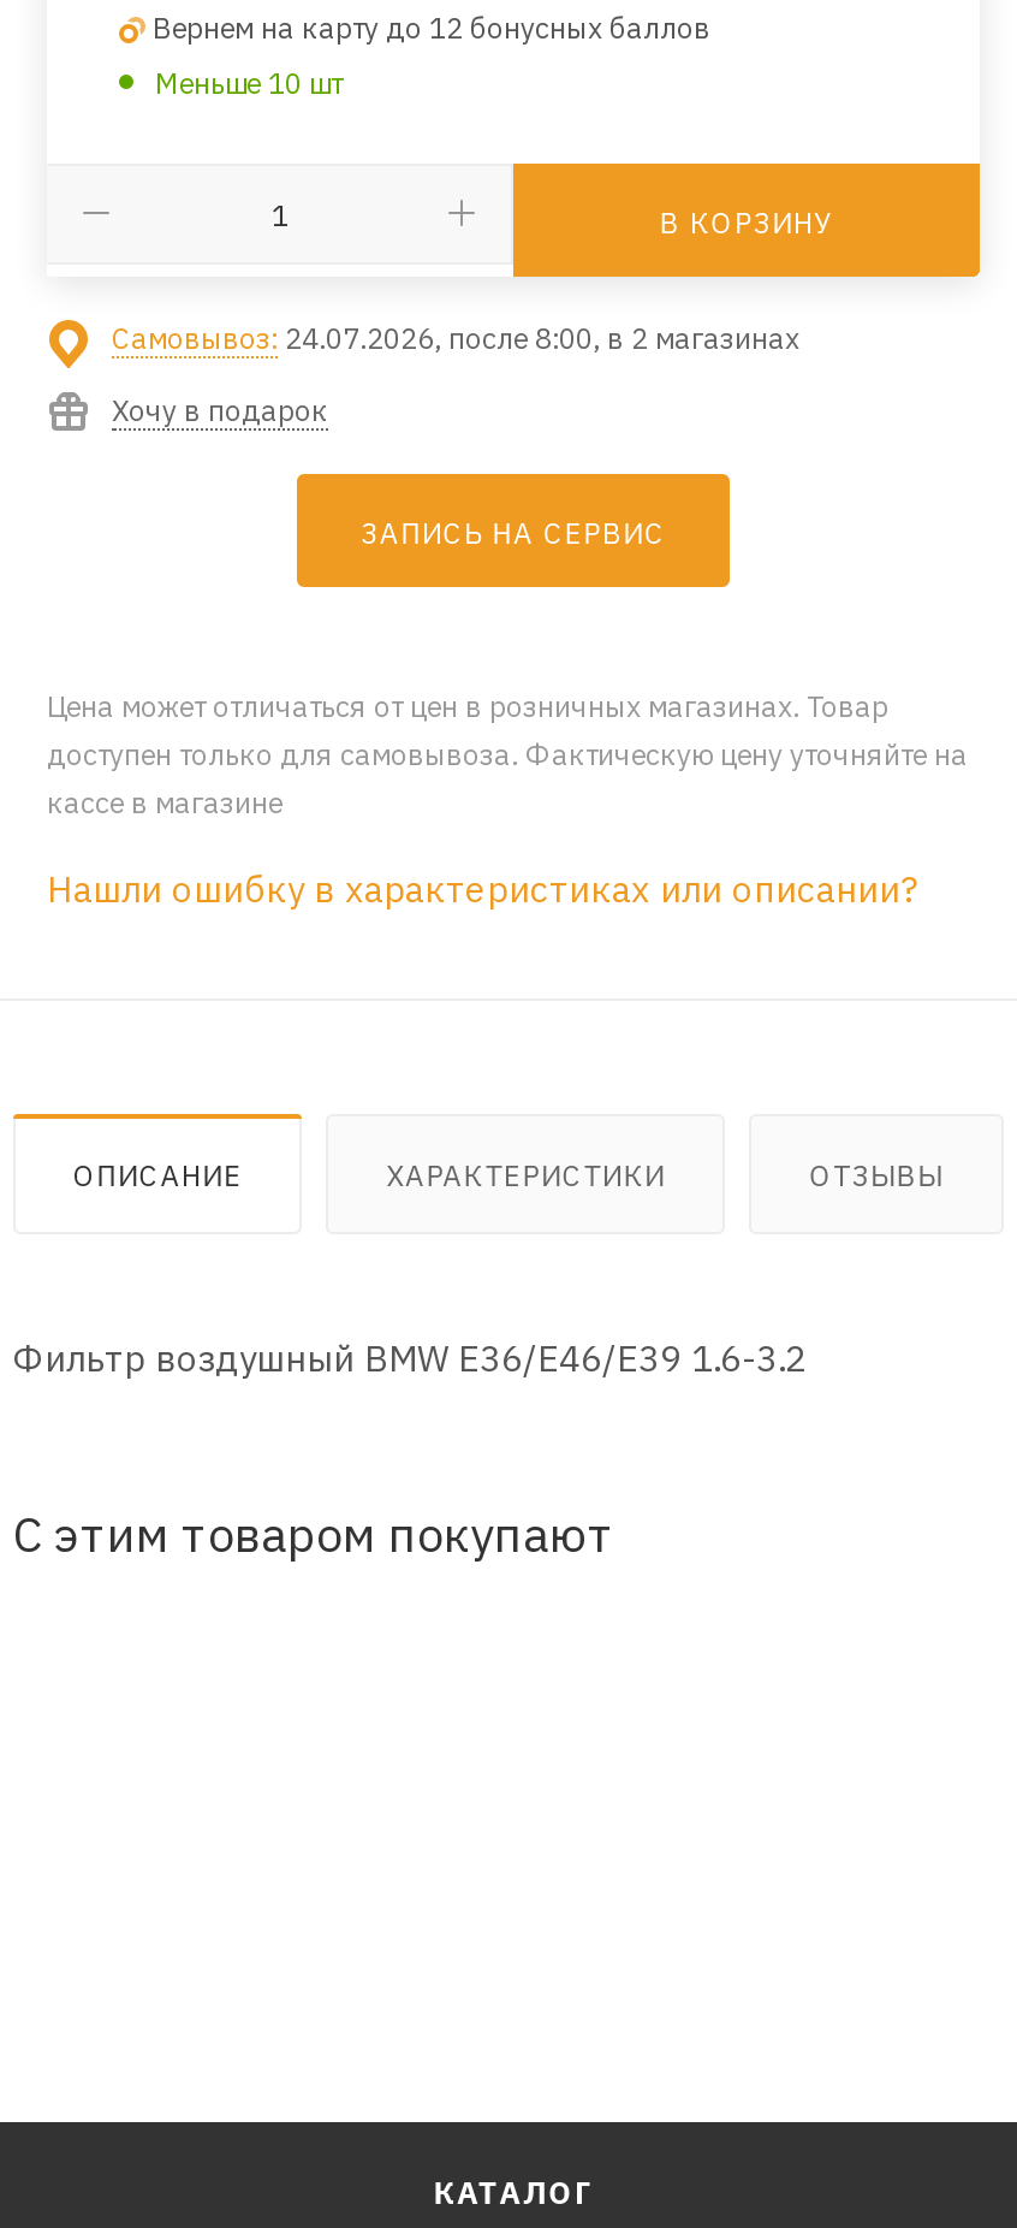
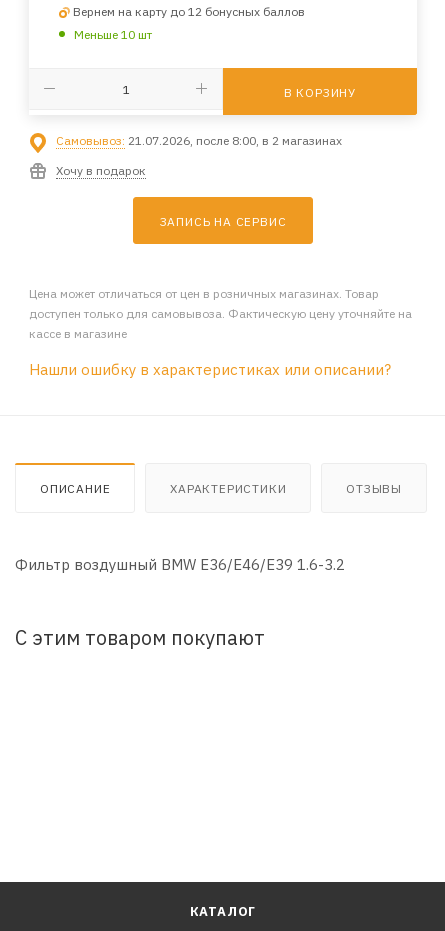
[112,319,799,355] Самовывоз: 24.07.2026, после 8:00, в 2 магазинах -> [56,133,342,148] Самовывоз: 21.07.2026, после 8:00, в 2 магазинах

